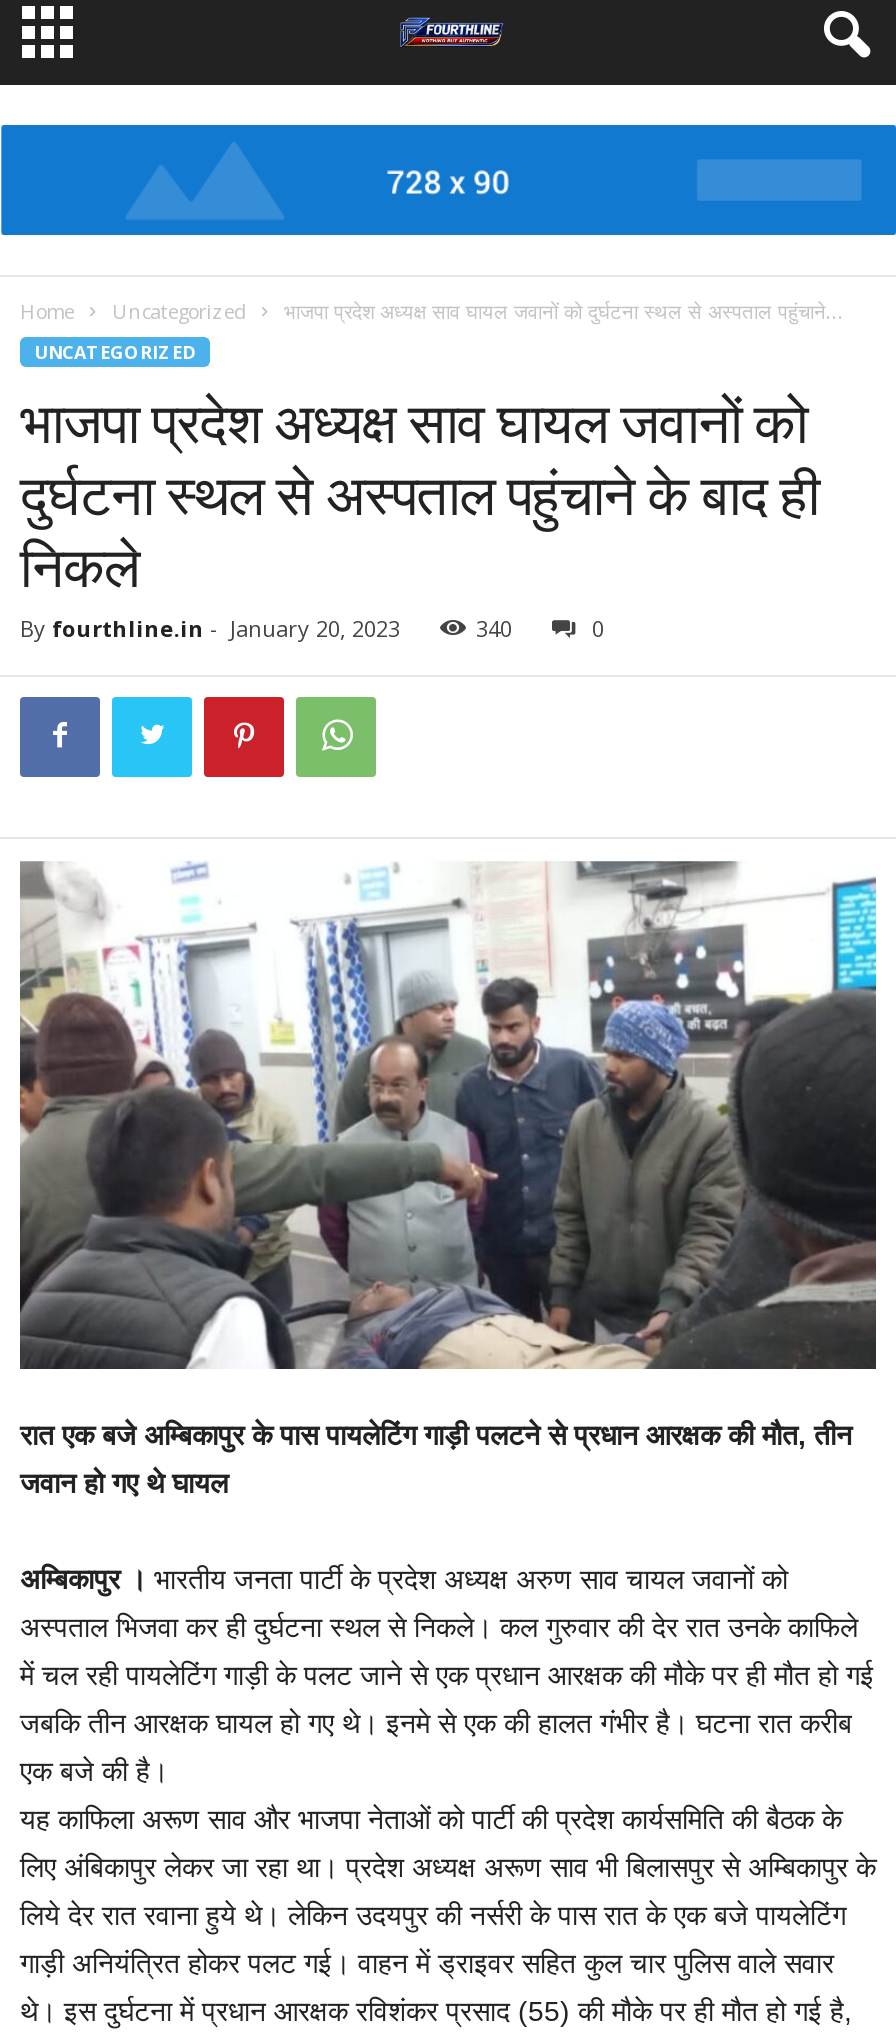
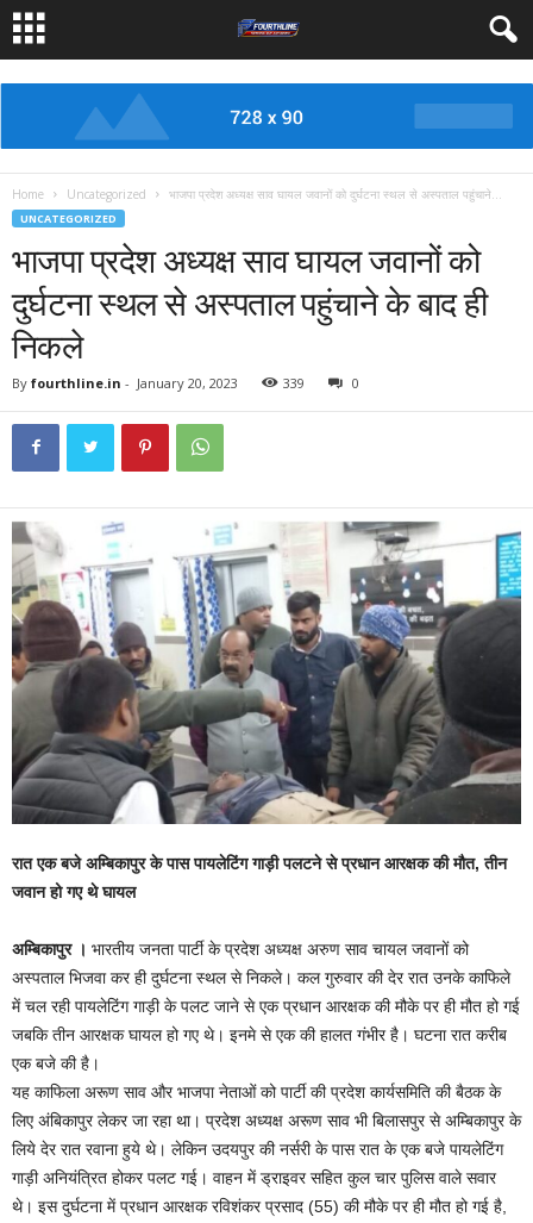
[476,613,512,643] 340 -> [283,374,305,392] 339

